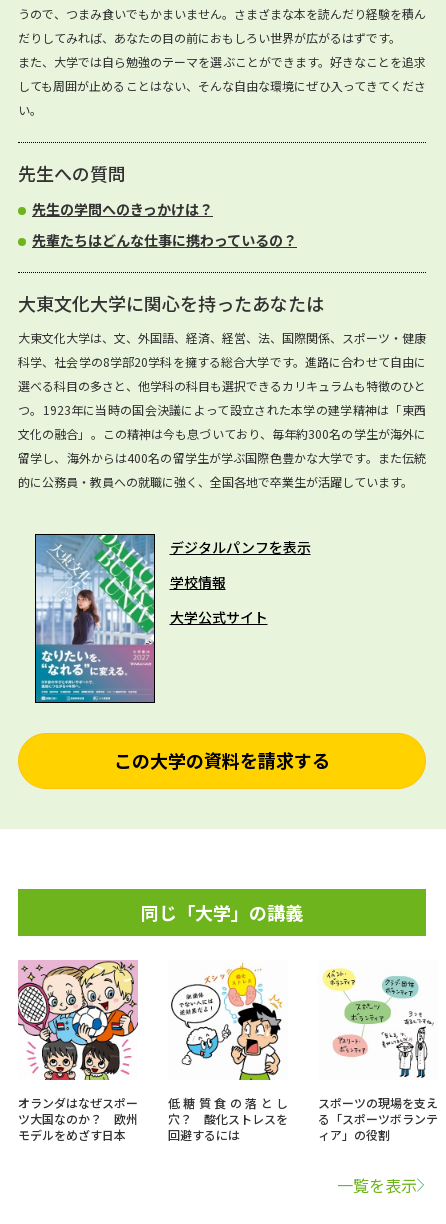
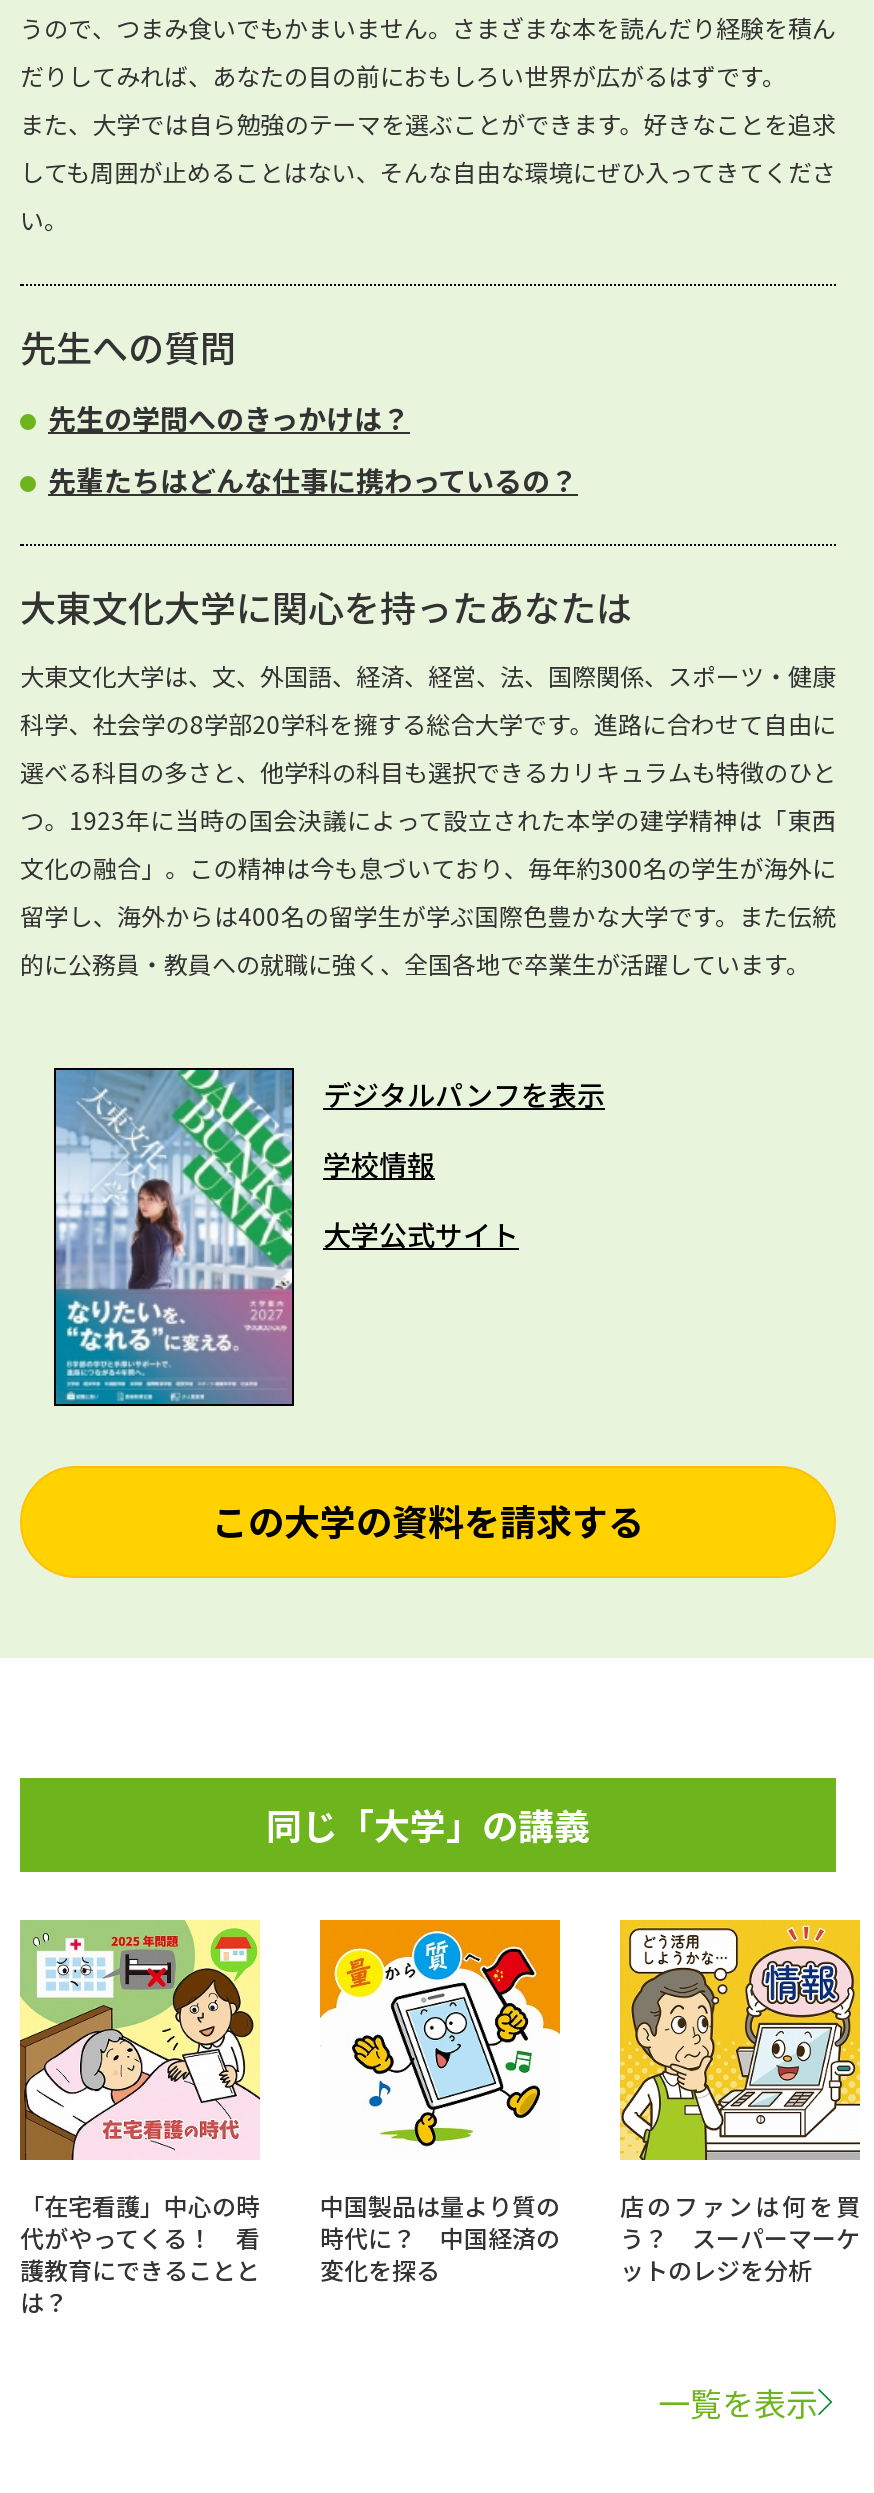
[17,960,139,1143] [image] | オランダはなぜスポー | ツ大国なのか？ 欧州 | モデルをめざす日本 -> [18,1920,262,2318] [image] | 「在宅看護」中心の時 | 代がやってくる！ 看 | 護教育にできることと | は？
[168,960,288,1143] [image] | 低糖質食の落とし | 穴？ 酸化ストレスを | 回避するには -> [318,1918,562,2286] [image] | 中国製品は量より質の | 時代に？ 中国経済の | 変化を探る
[318,960,438,1143] [image] | スポーツの現場を支え | る「スポーツボランテ | ィア」の役割 -> [618,1918,862,2286] [image] | 店のファンは何を買 | う？ スーパーマーケ | ットのレジを分析

